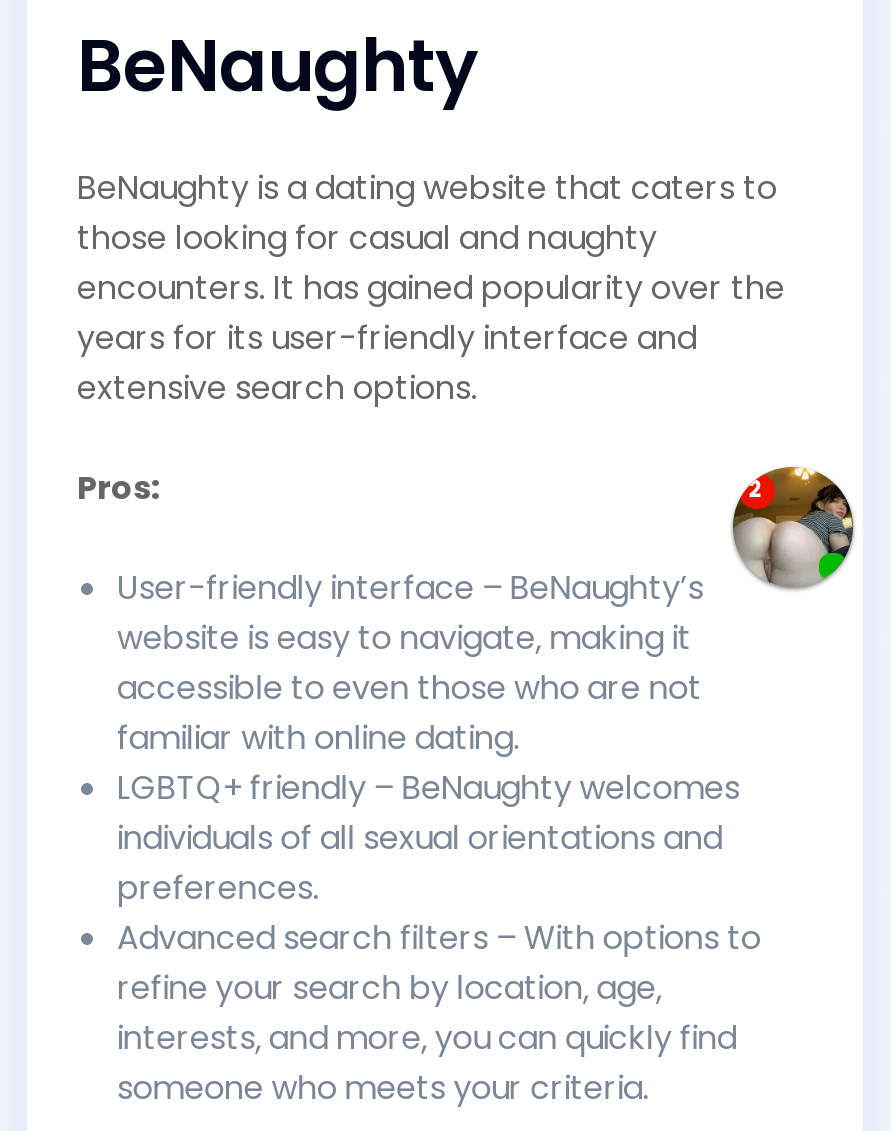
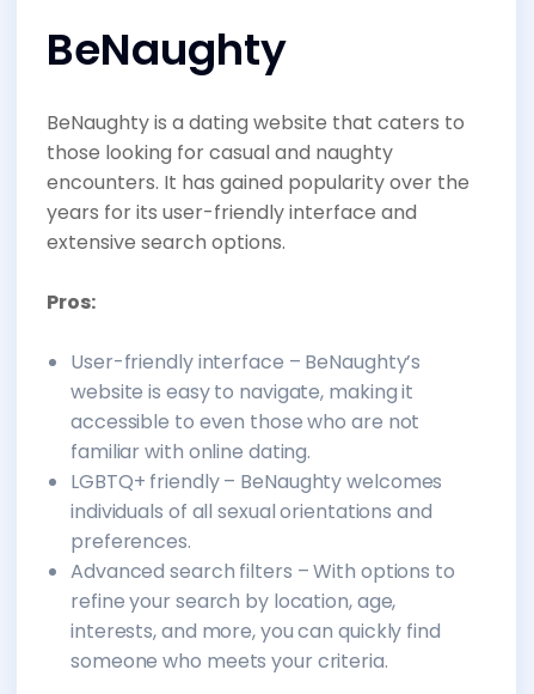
[731,465,855,591] [image] -> none

